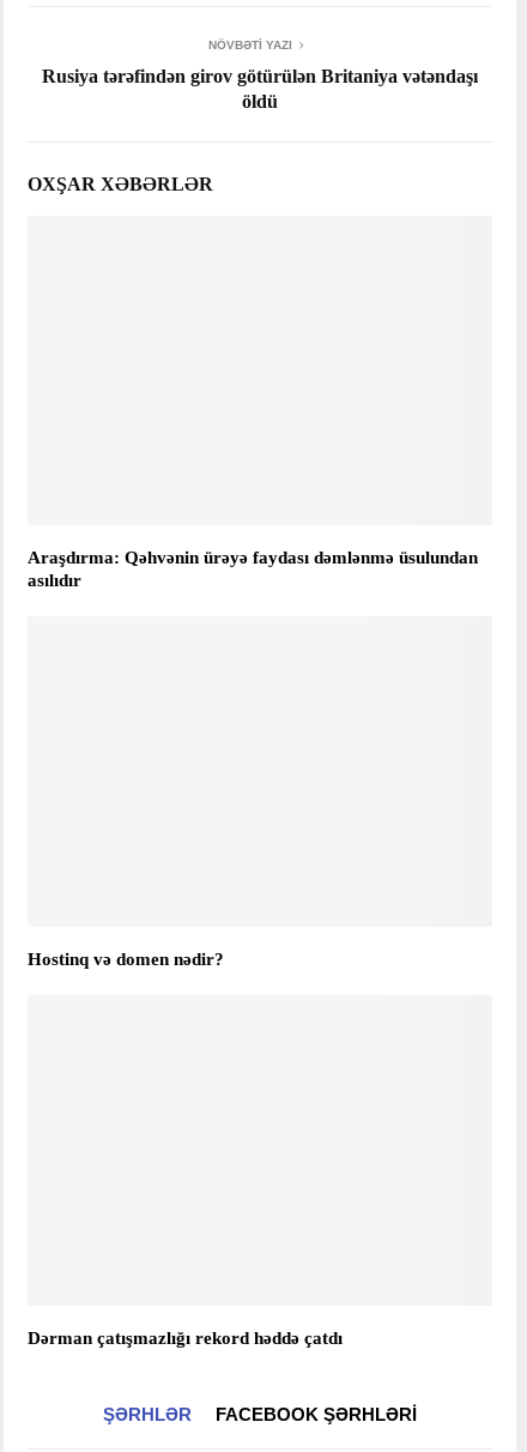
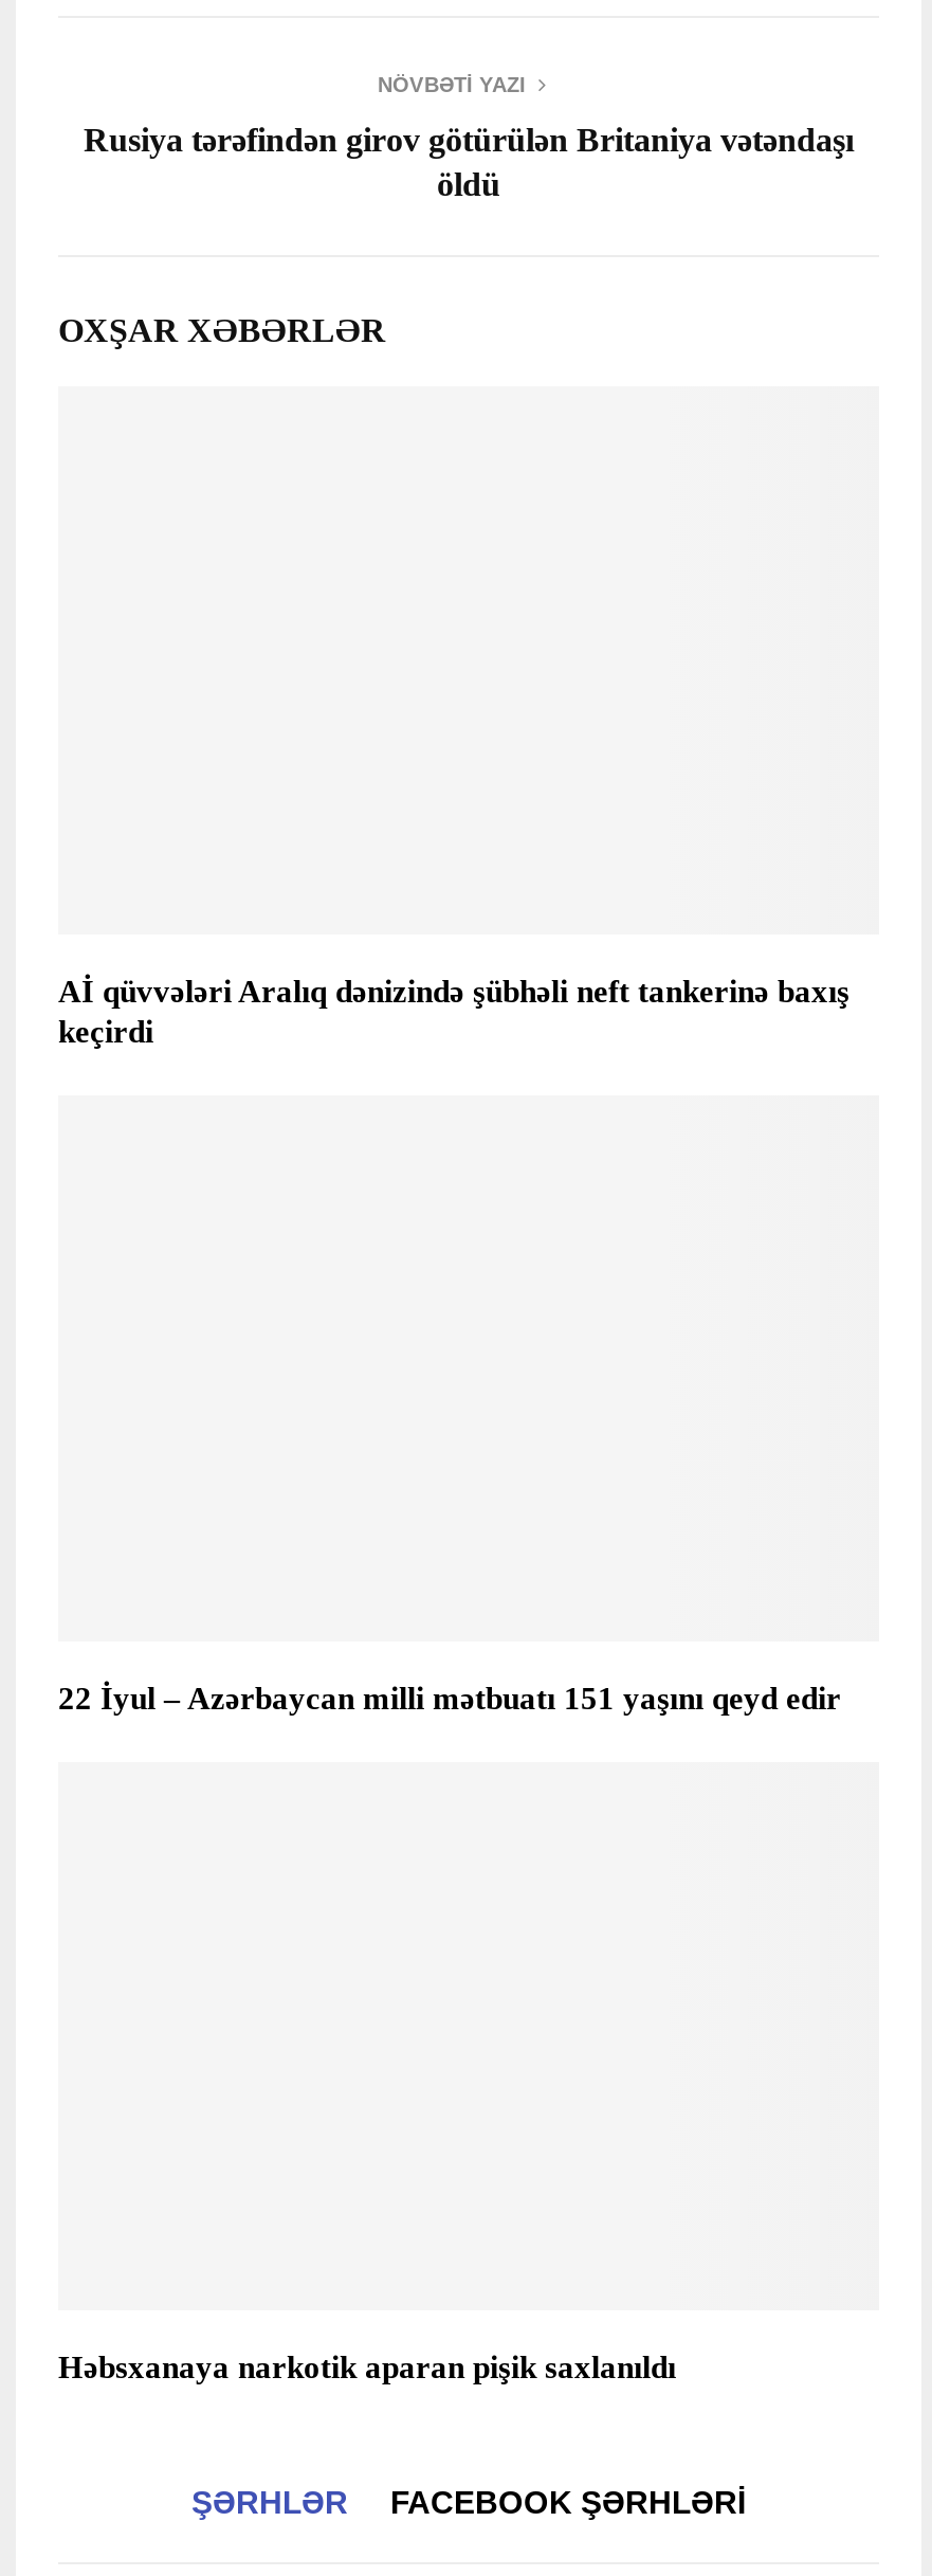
[28,548,478,590] Araşdırma: Qəhvənin ürəyə faydası dəmlənmə üsulundan | asılıdır -> [58,974,849,1048] Aİ qüvvələri Aralıq dənizində şübhəli neft tankerinə baxış | keçirdi
[28,949,224,969] Hostinq və domen nədir? -> [58,1683,841,1716] 22 İyul – Azərbaycan milli mətbuatı 151 yaşını qeyd edir
[28,1328,343,1347] Dərman çatışmazlığı rekord həddə çatdı -> [58,2351,676,2384] Həbsxanaya narkotik aparan pişik saxlanıldı

